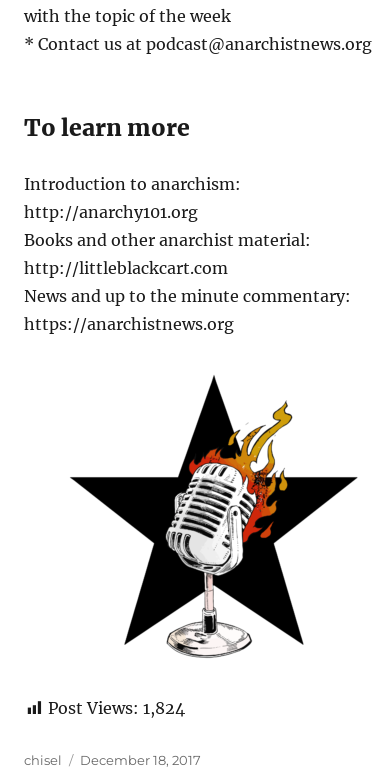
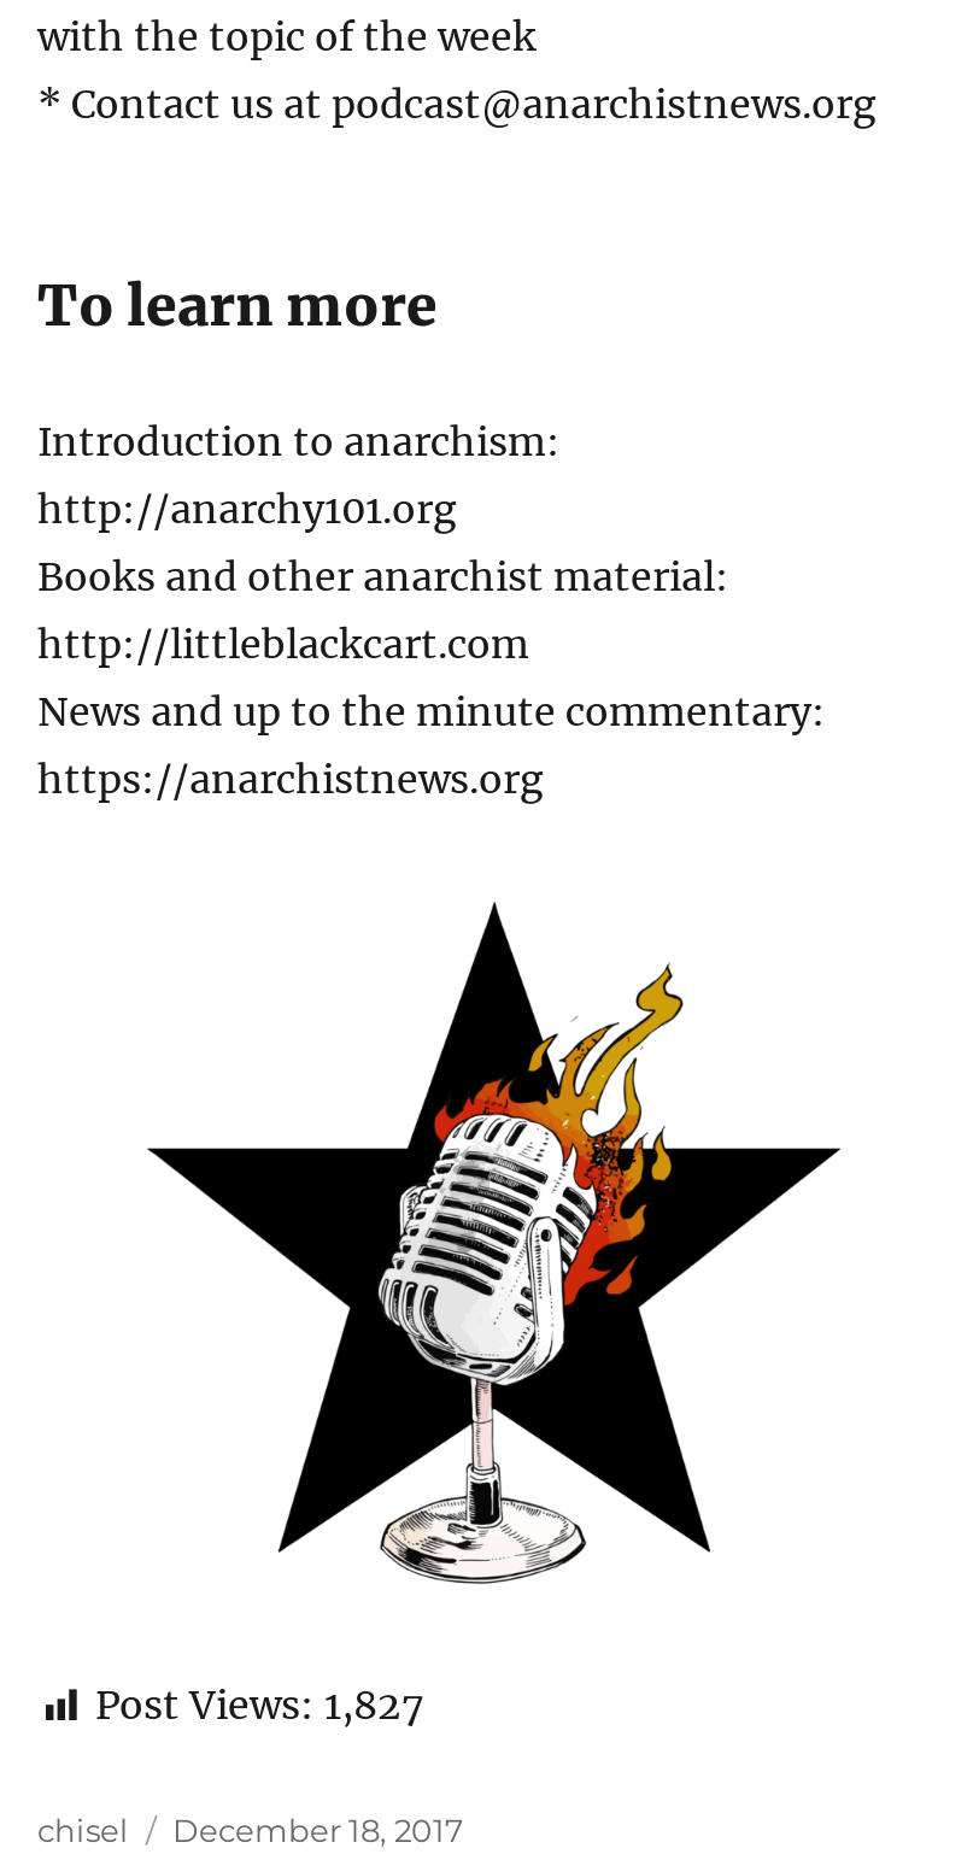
[48,698,185,718] Post Views: 1,824 -> [95,1681,423,1729] Post Views: 1,827

